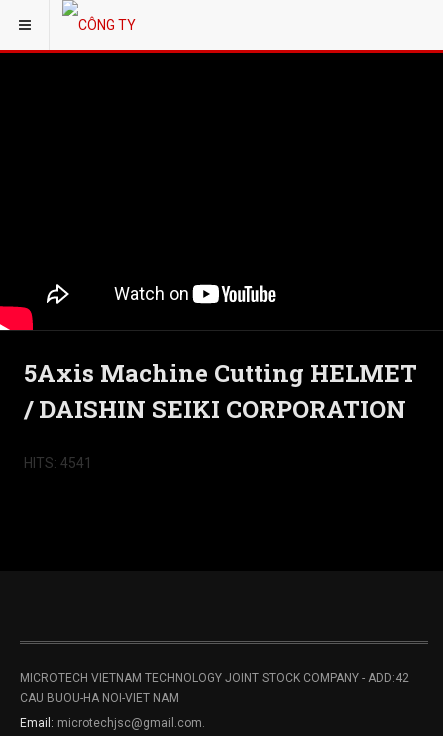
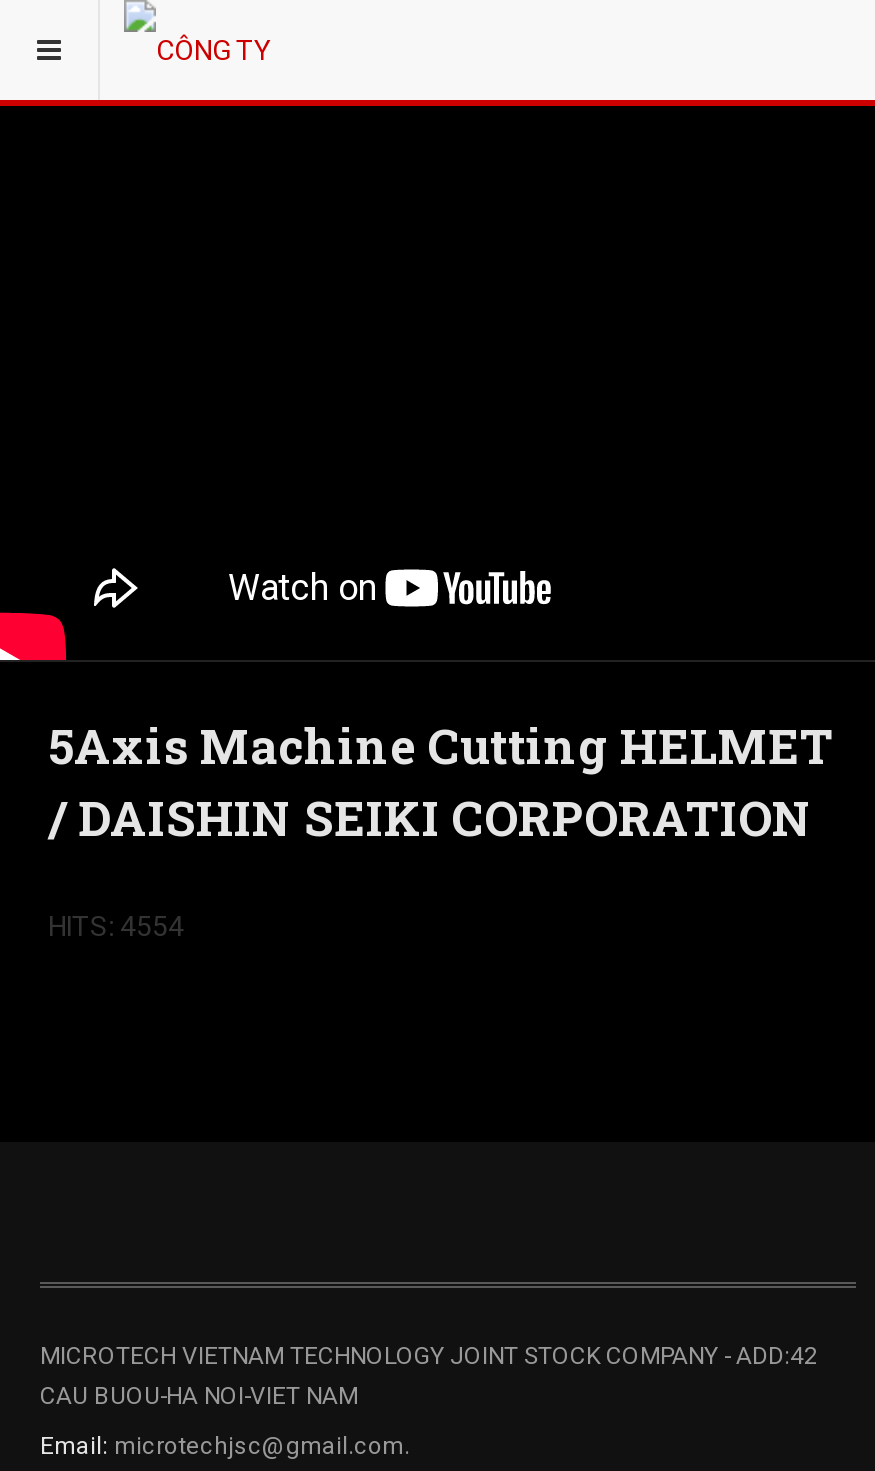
[24,455,92,471] HITS: 4541 -> [48,910,184,942] HITS: 4554

